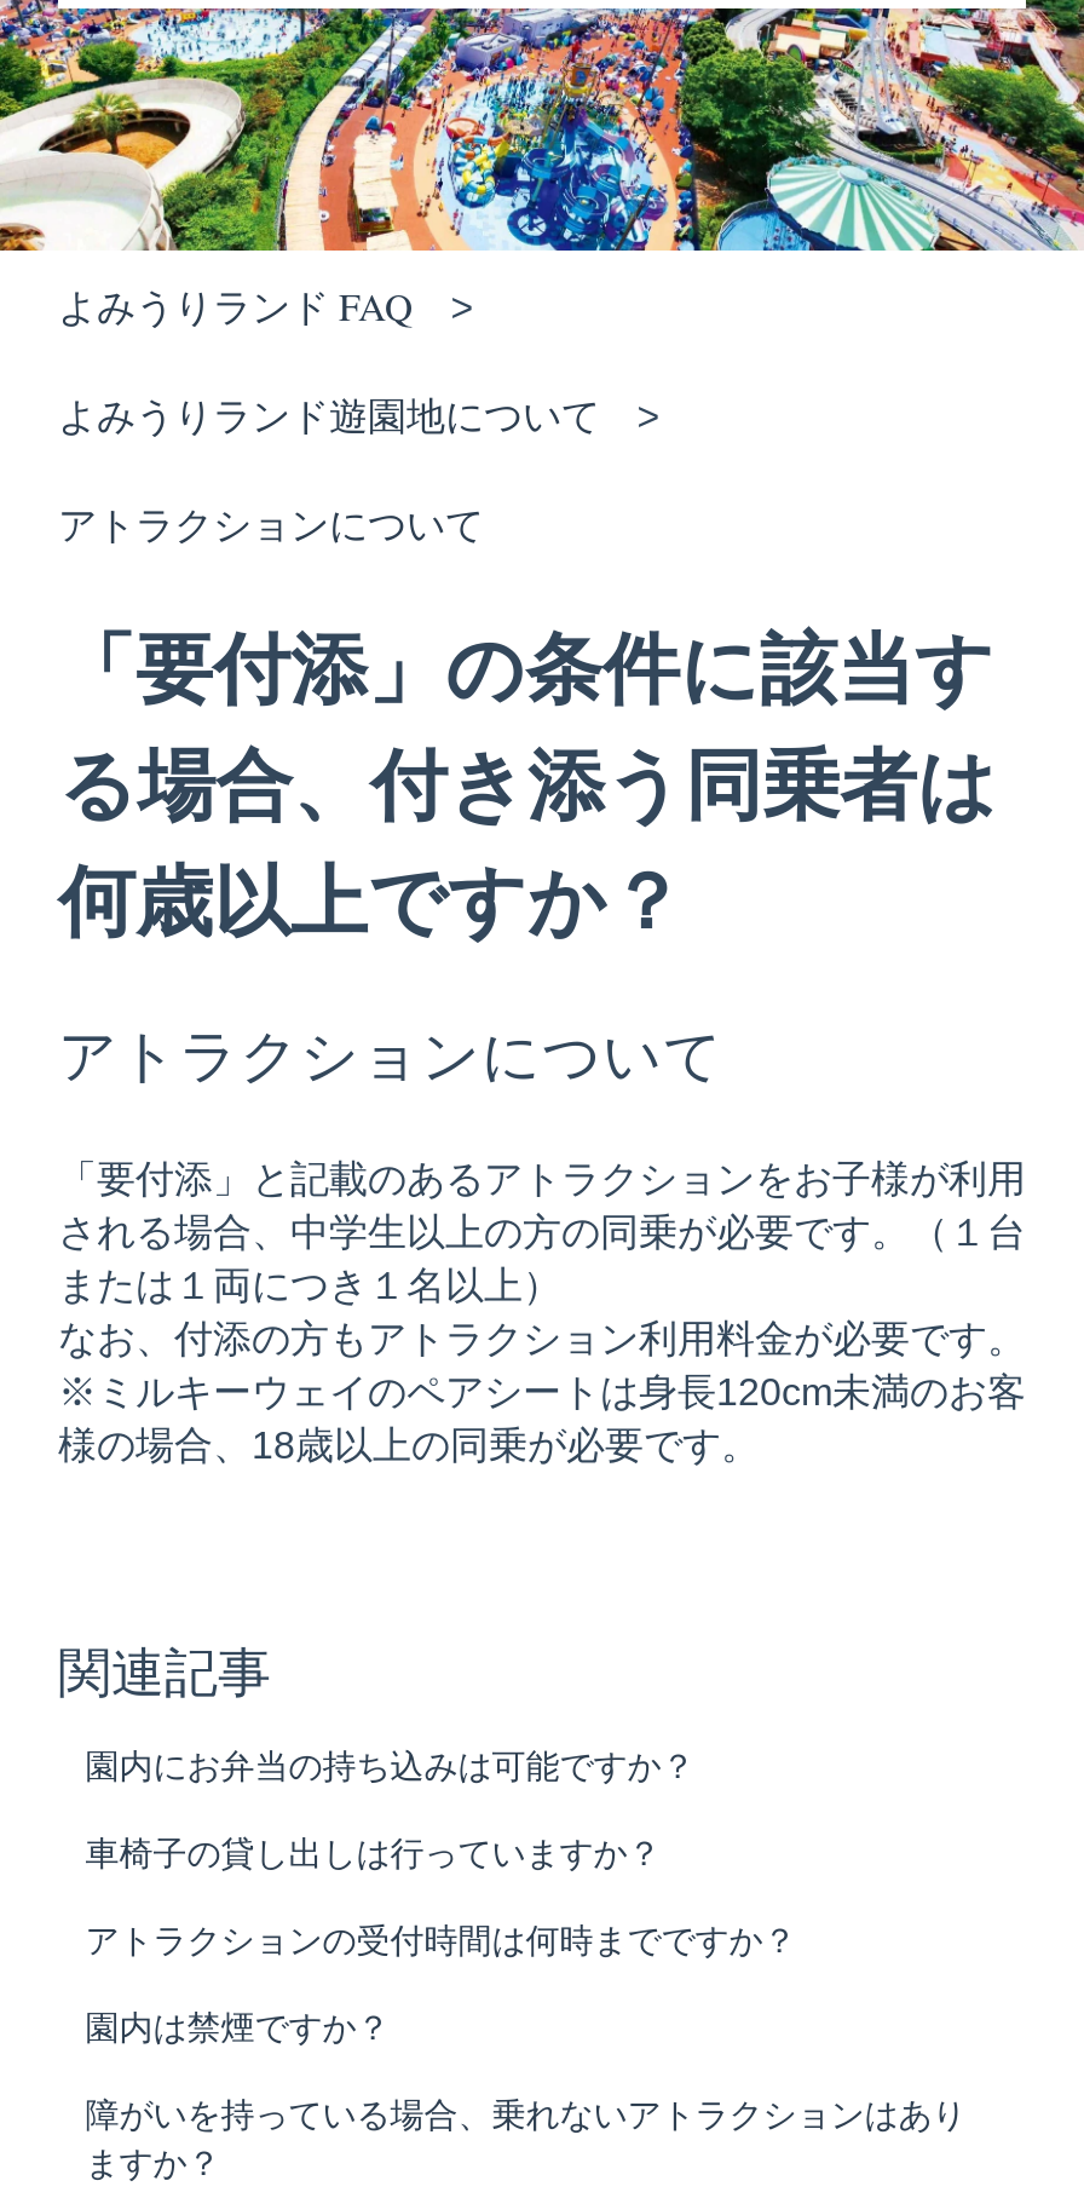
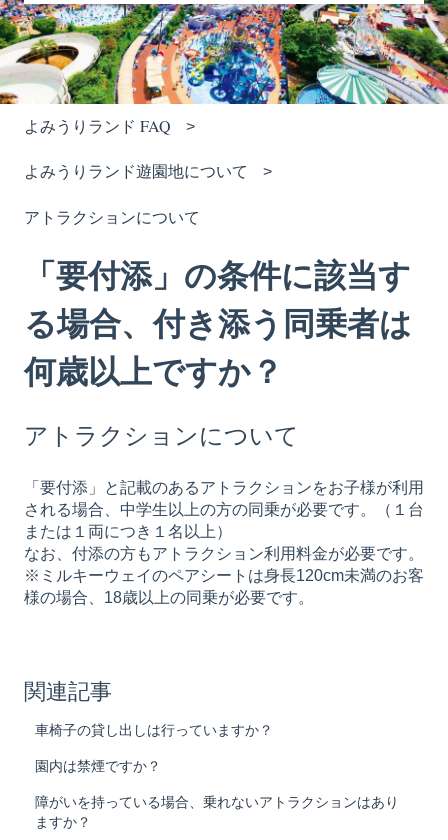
[85,1742,695,1788] 園内にお弁当の持ち込みは可能ですか？ -> none
[85,1917,797,1963] アトラクションの受付時間は何時までですか？ -> none

